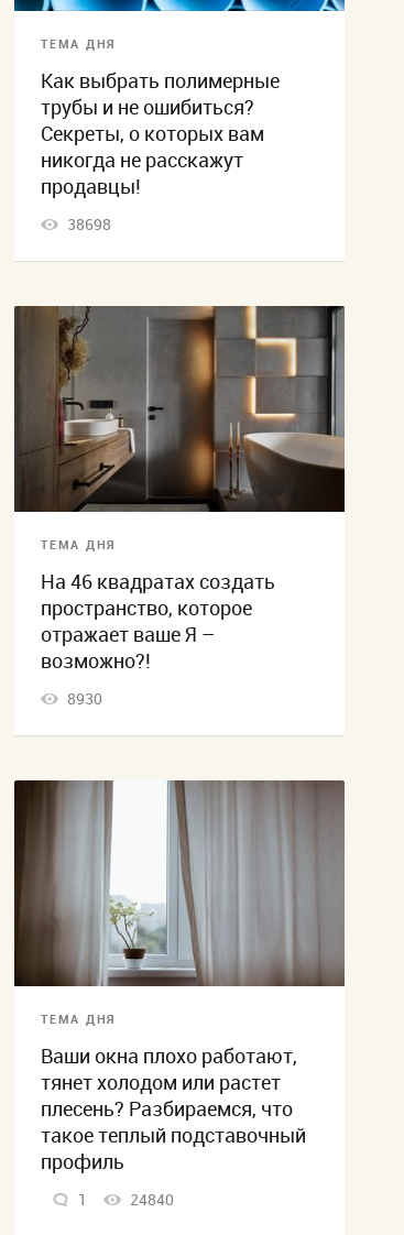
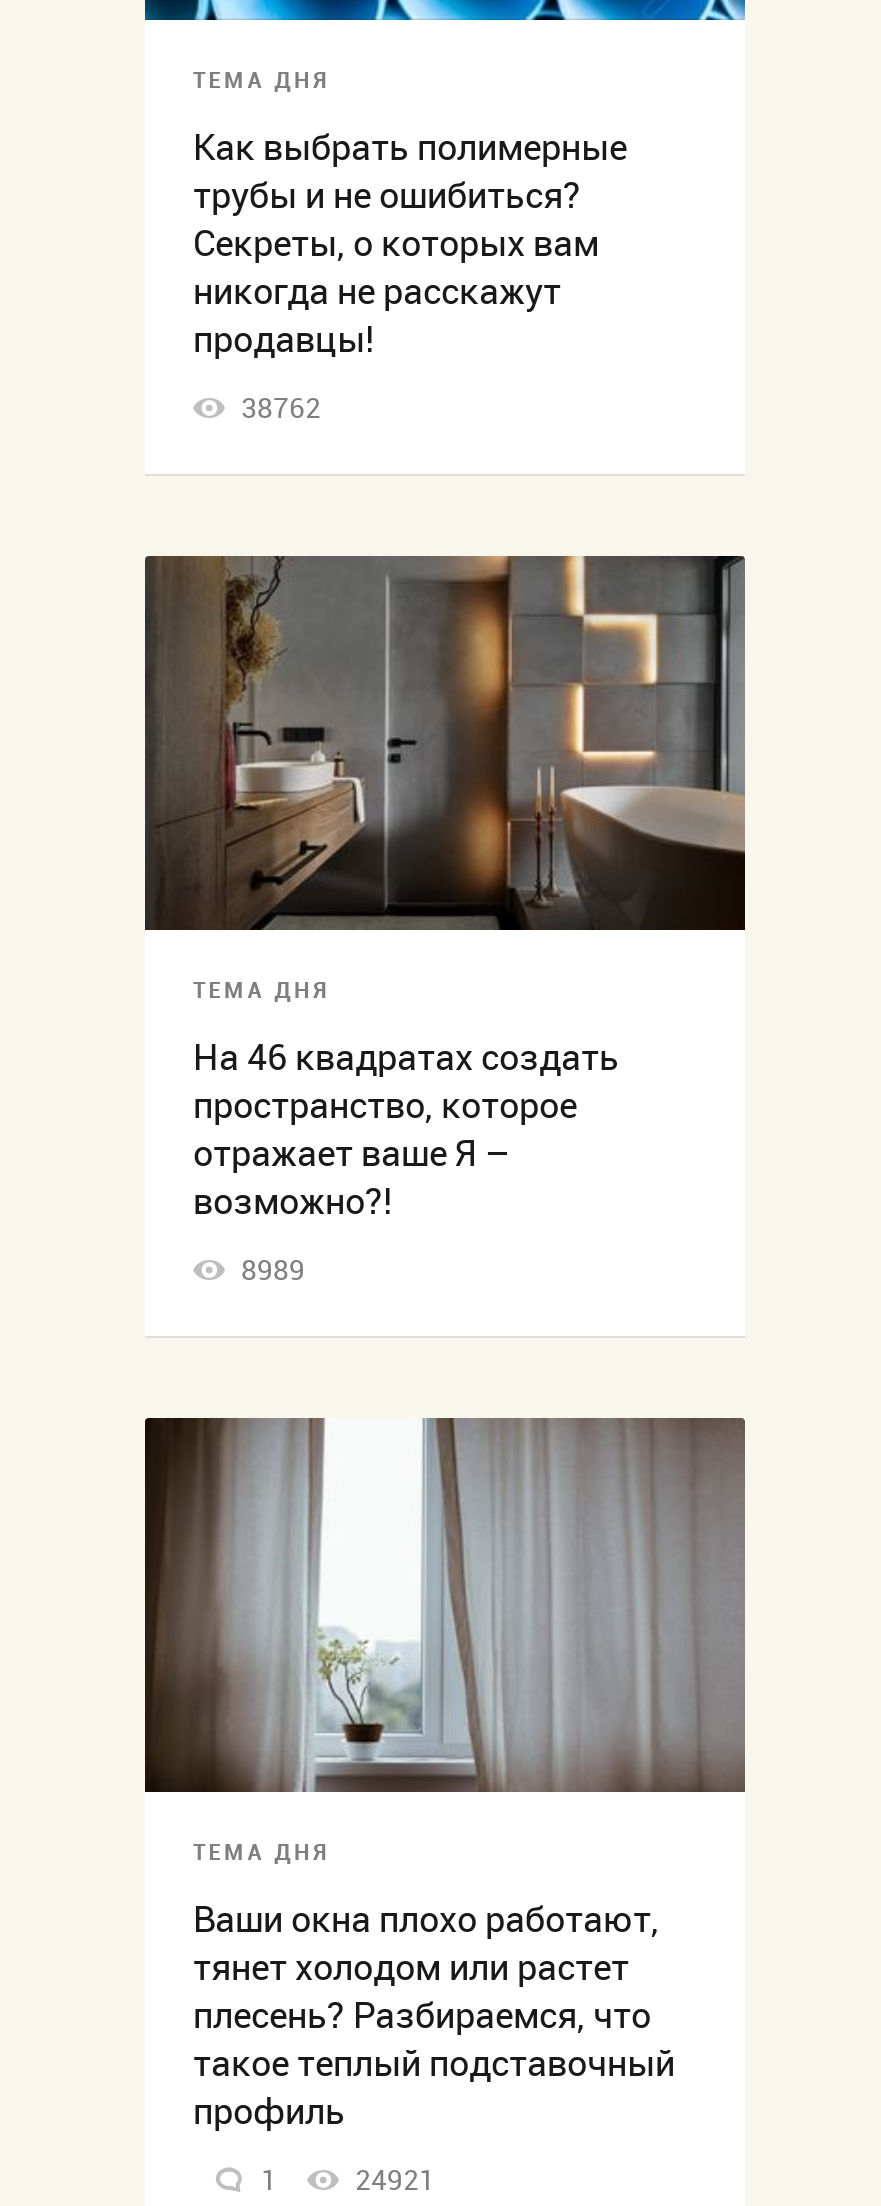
[67,216,111,233] 38698 -> [241,392,321,424] 38762
[67,690,102,708] 8930 -> [241,1254,305,1286] 8989
[130,1191,174,1209] 24840 -> [355,2164,435,2196] 24921

